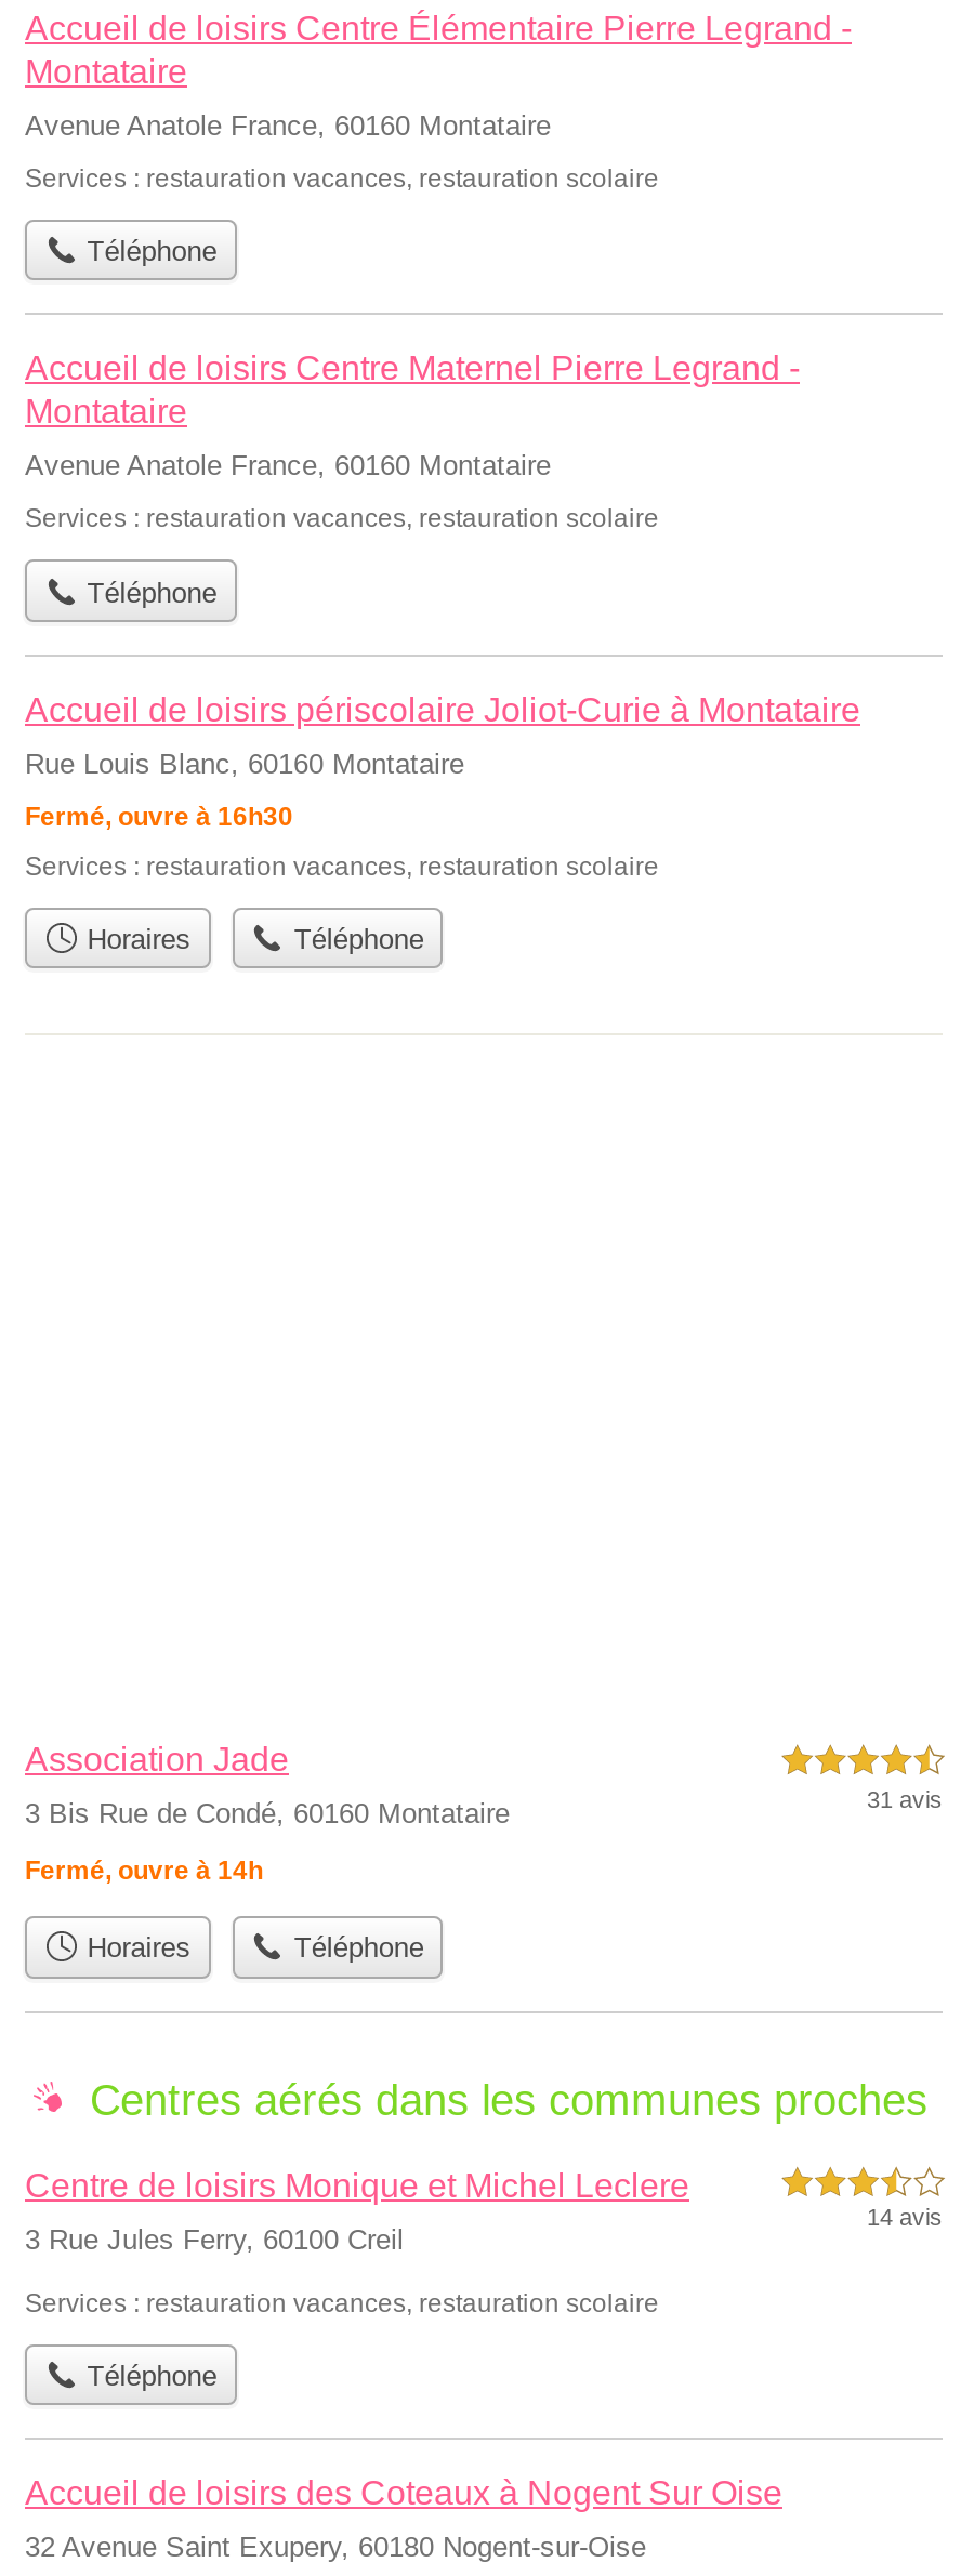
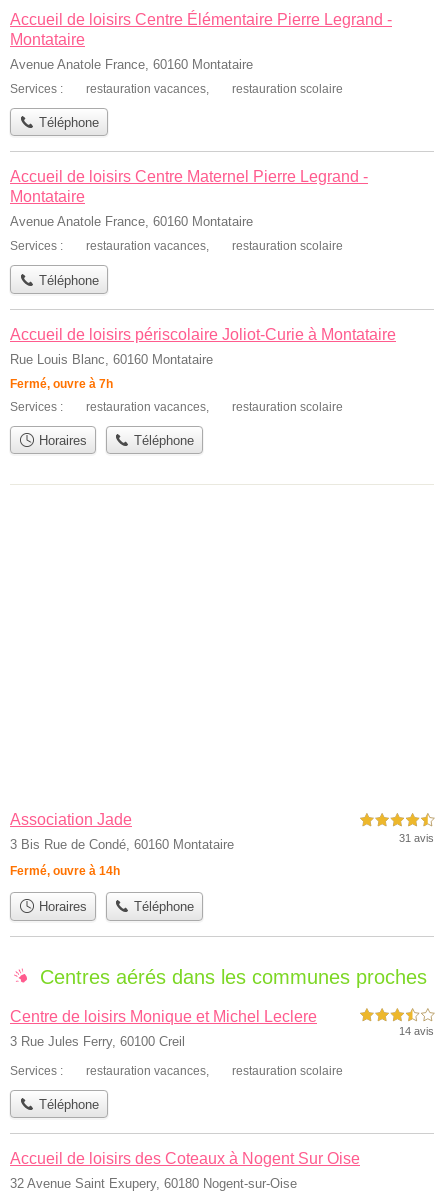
[25,801,293,832] Fermé, ouvre à 16h30 -> [10,377,113,391] Fermé, ouvre à 7h

